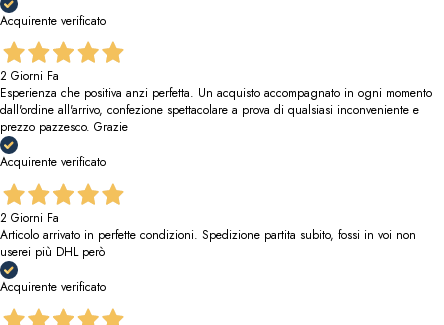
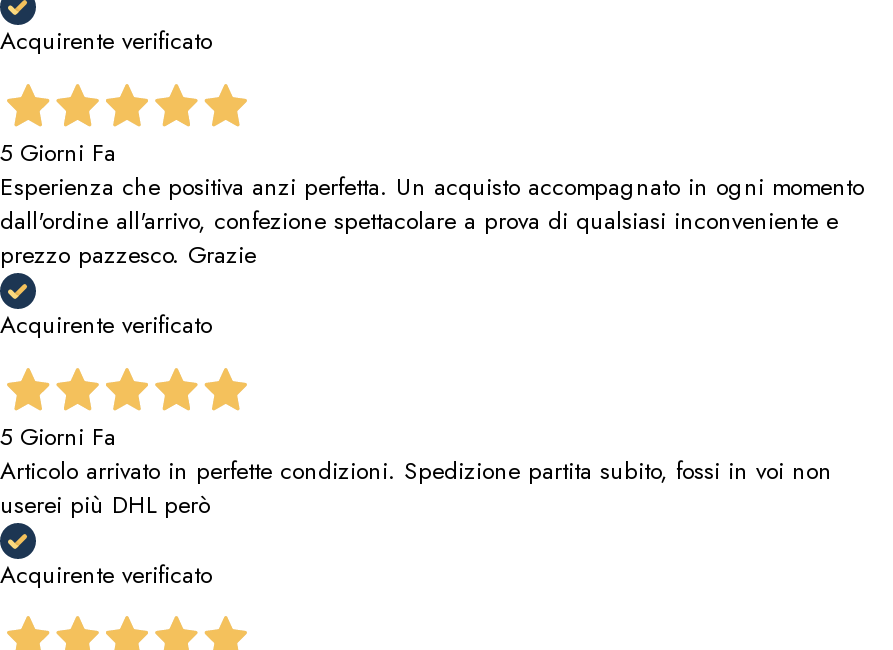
[0,67,59,85] 2 Giorni Fa -> [0,134,116,170] 5 Giorni Fa
[0,209,59,227] 2 Giorni Fa -> [0,418,116,454] 5 Giorni Fa

